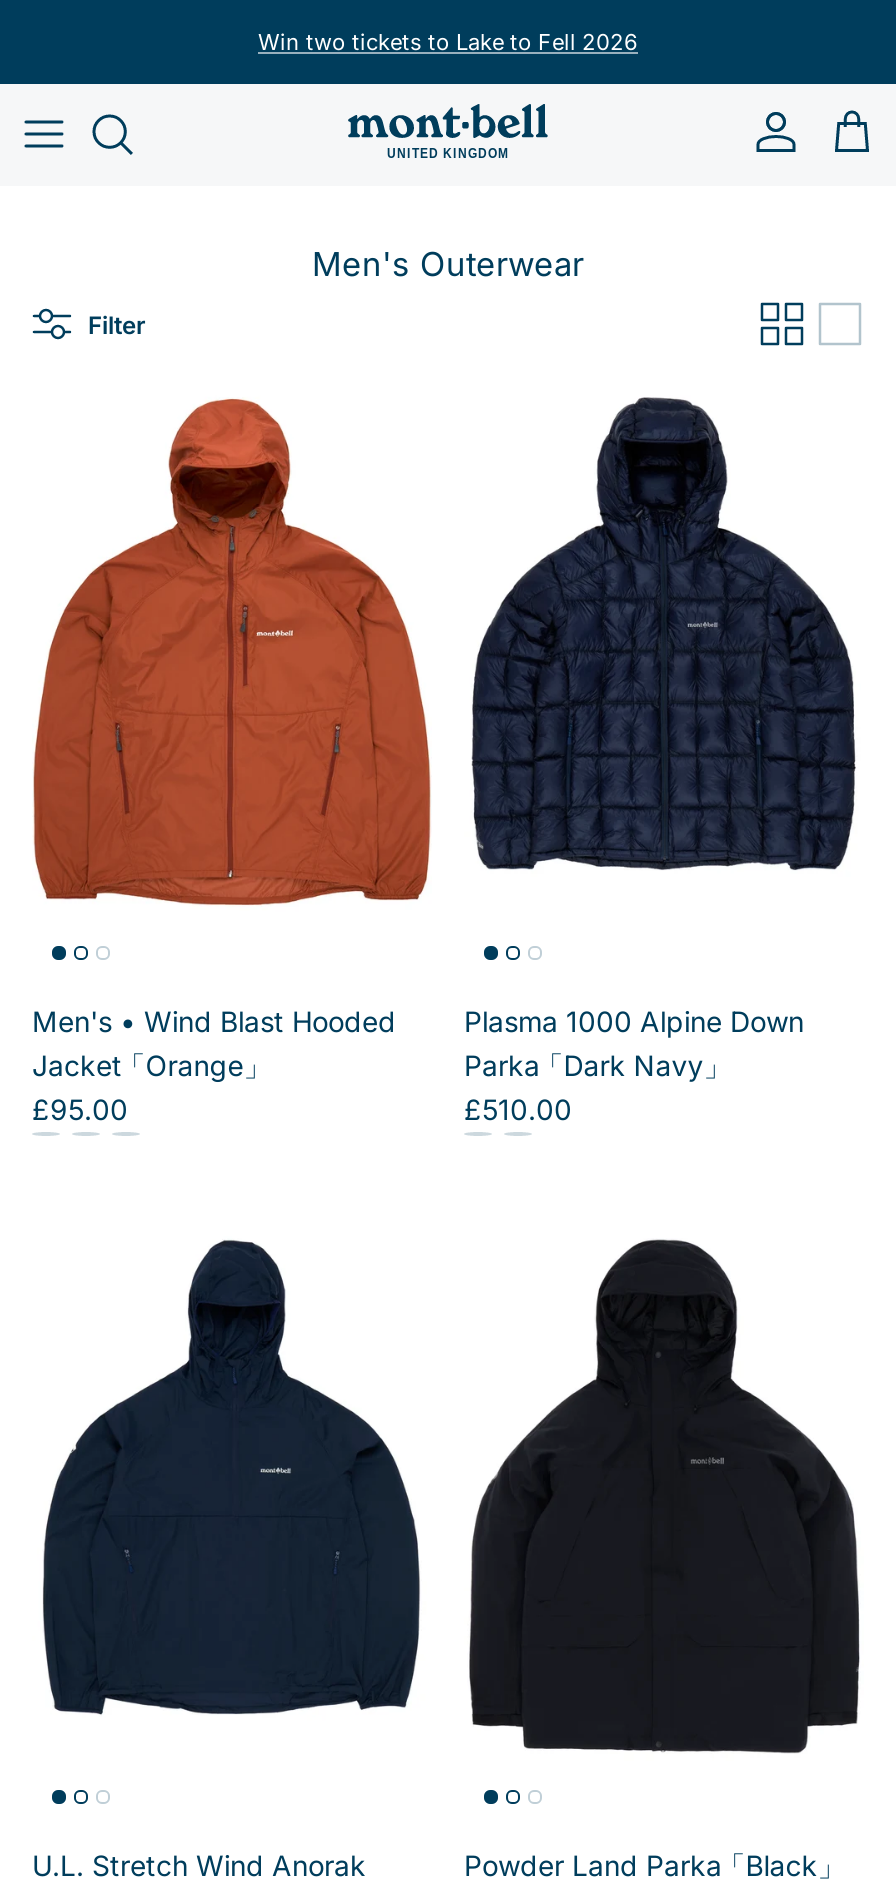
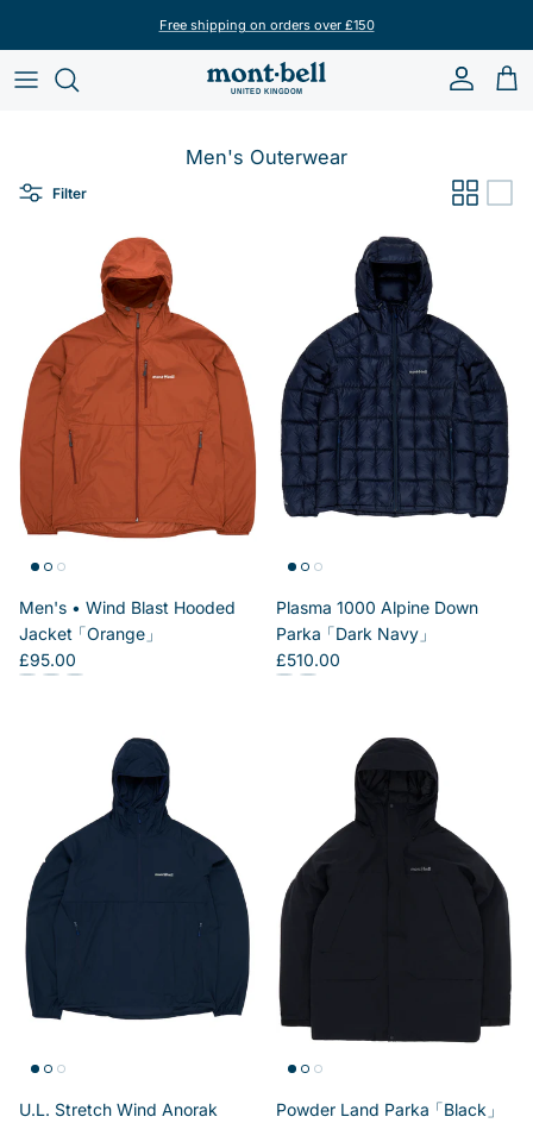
[258,28,638,56] Win two tickets to Lake to Fell 2026 -> [159,17,374,33] Free shipping on orders over £150

